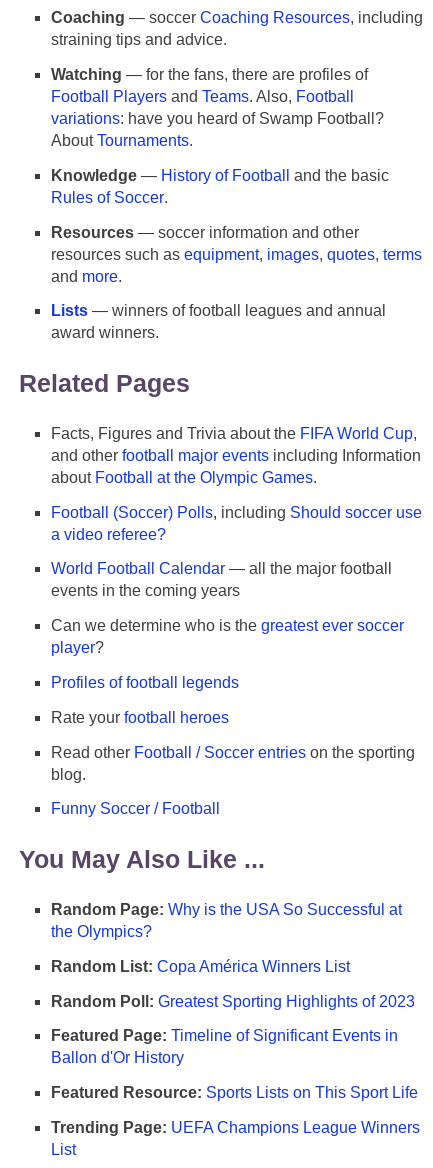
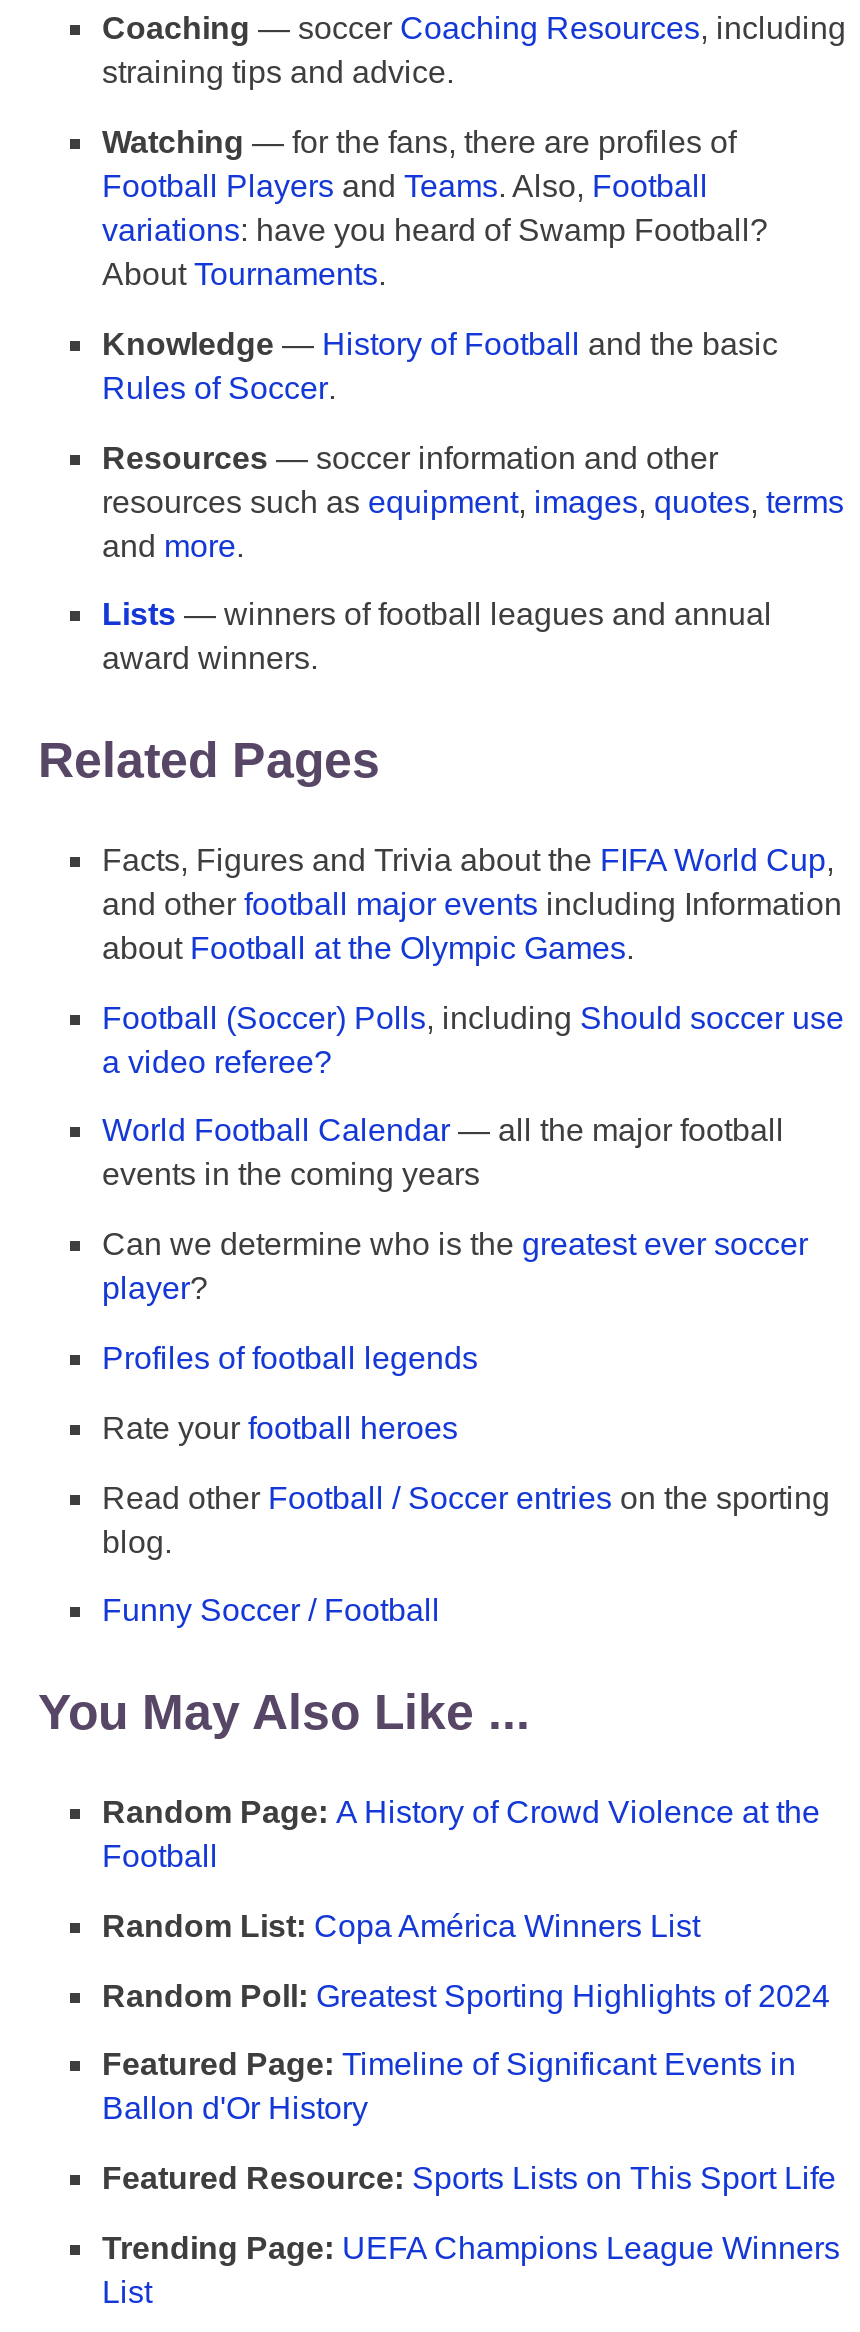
[51,901,402,940] Random Page: Why is the USA So Successful at | the Olympics? -> [102,1795,820,1873] Random Page: A History of Crowd Violence at the | Football
[51,993,415,1010] Random Poll: Greatest Sporting Highlights of 2023 -> [102,1978,830,2012] Random Poll: Greatest Sporting Highlights of 2024

